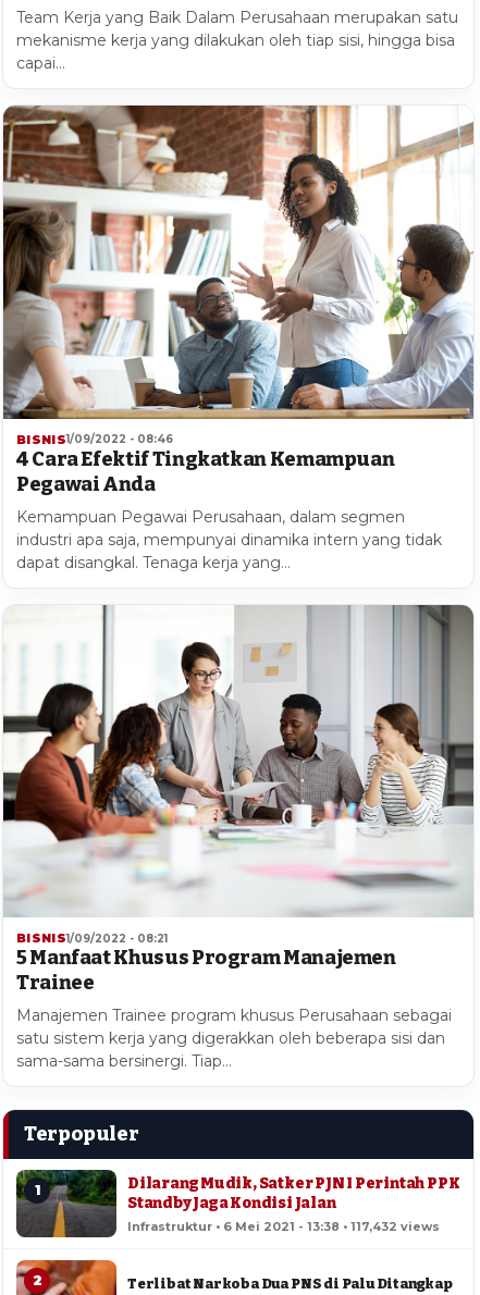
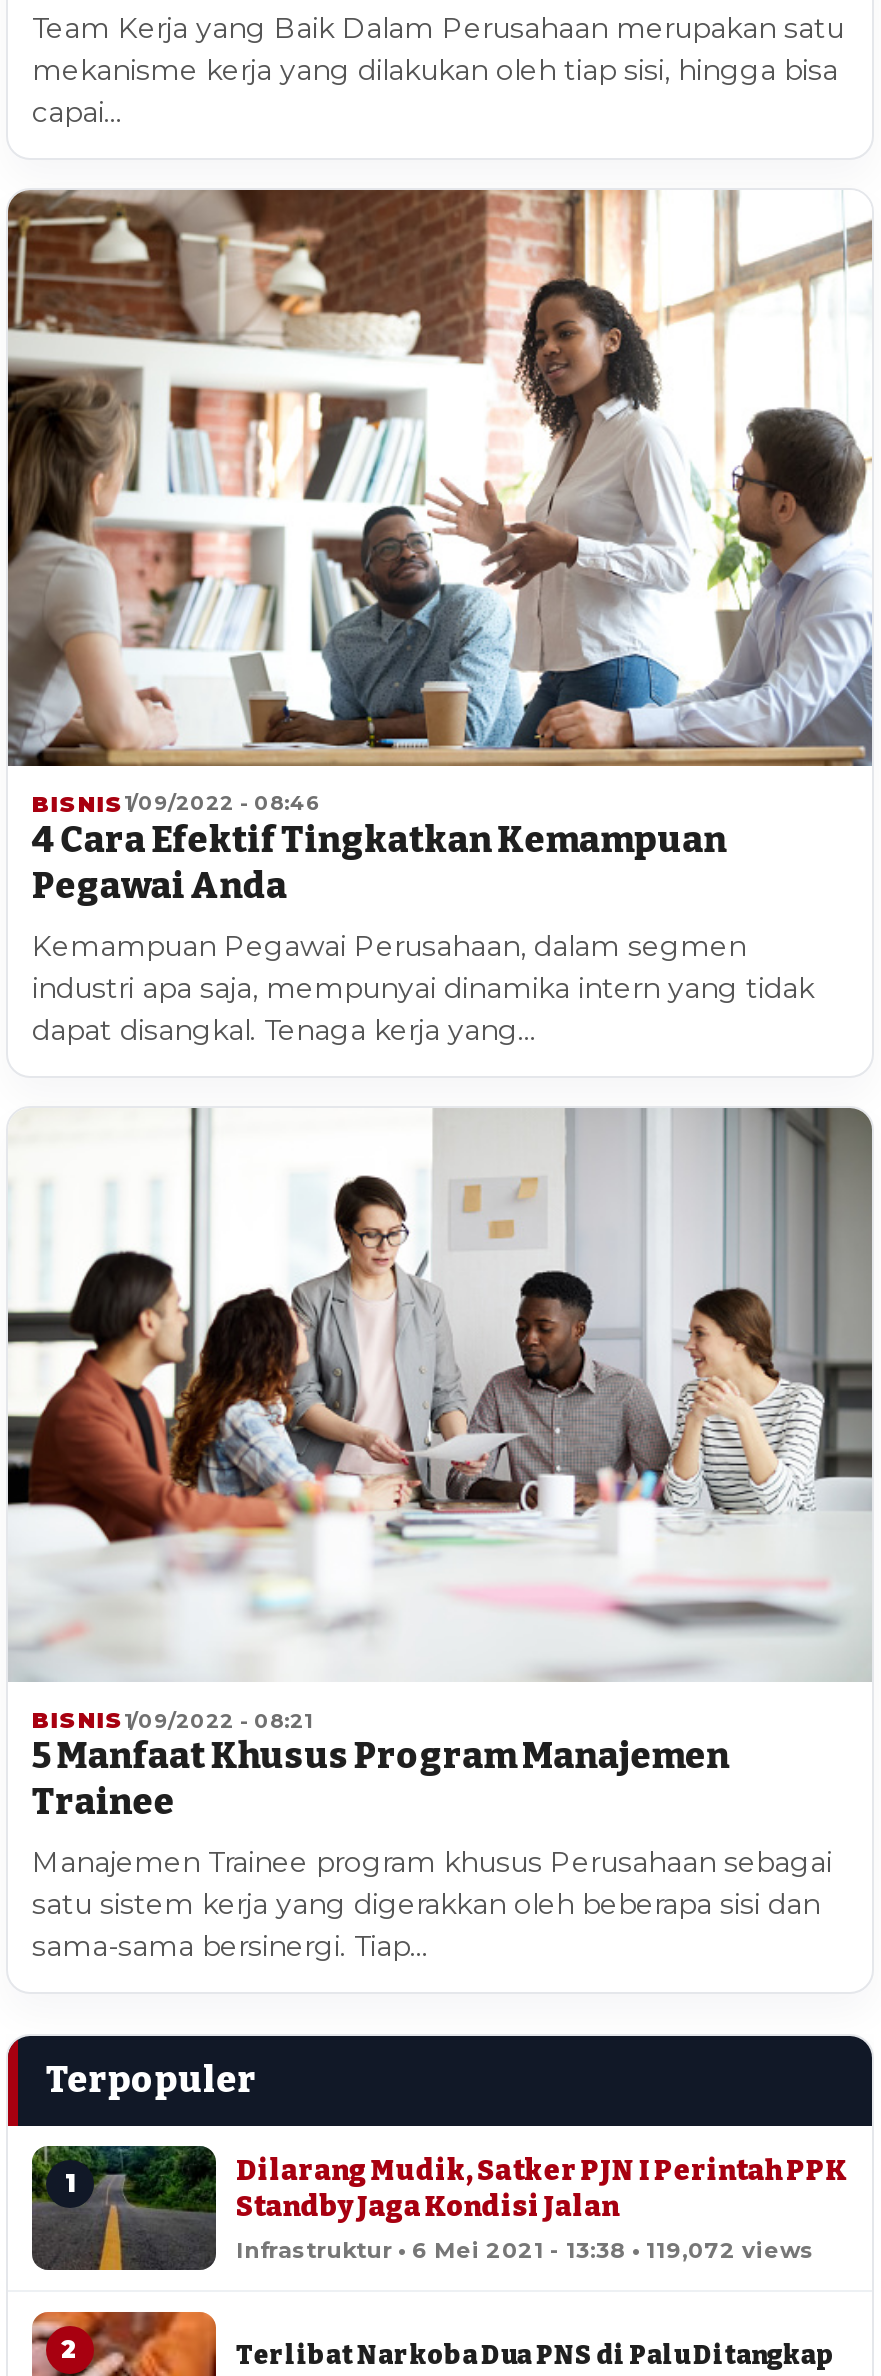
[127,1219,440,1234] Infrastruktur • 6 Mei 2021 - 13:38 • 117,432 views -> [236,2236,814,2264] Infrastruktur • 6 Mei 2021 - 13:38 • 119,072 views

